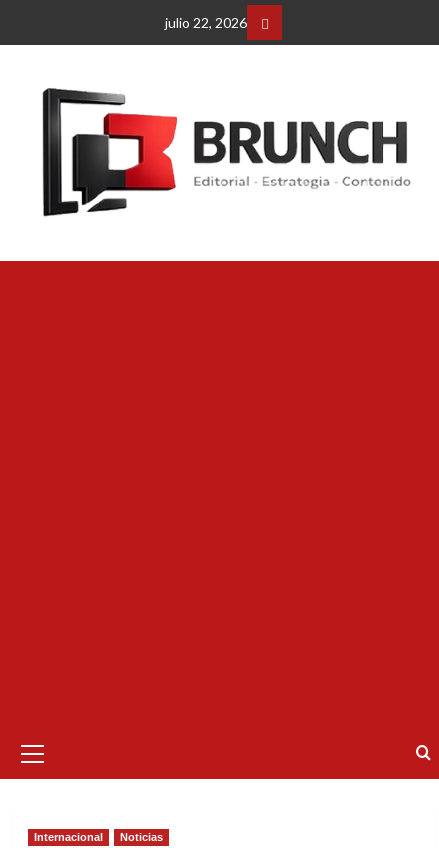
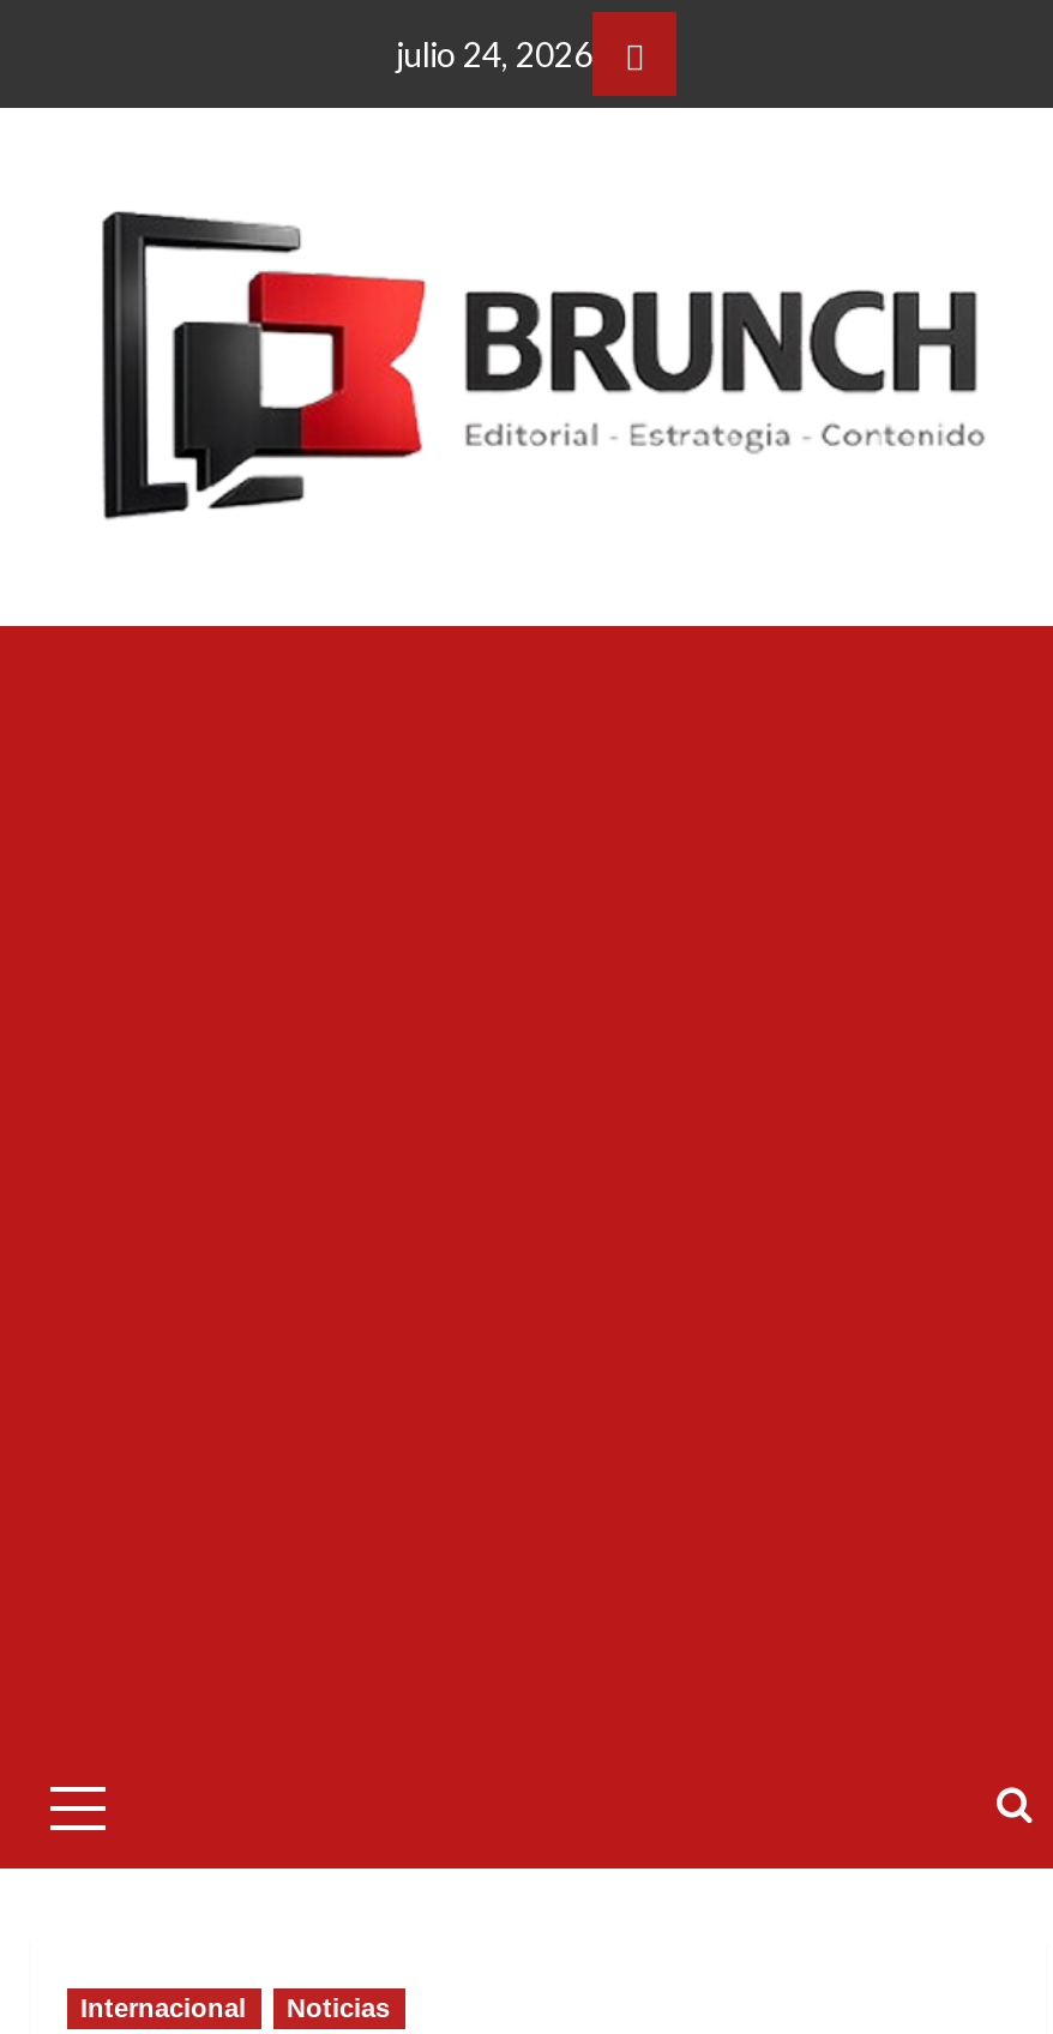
[165,14,247,31] julio 22, 2026 -> [396,34,592,74] julio 24, 2026

